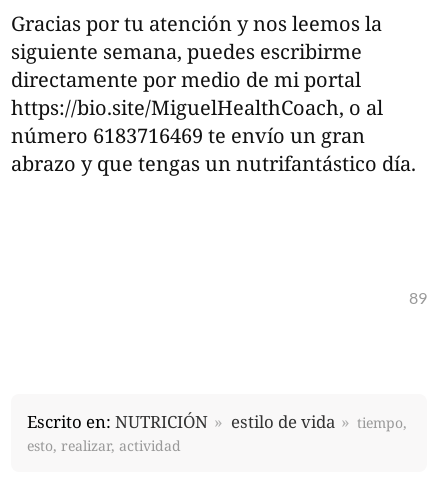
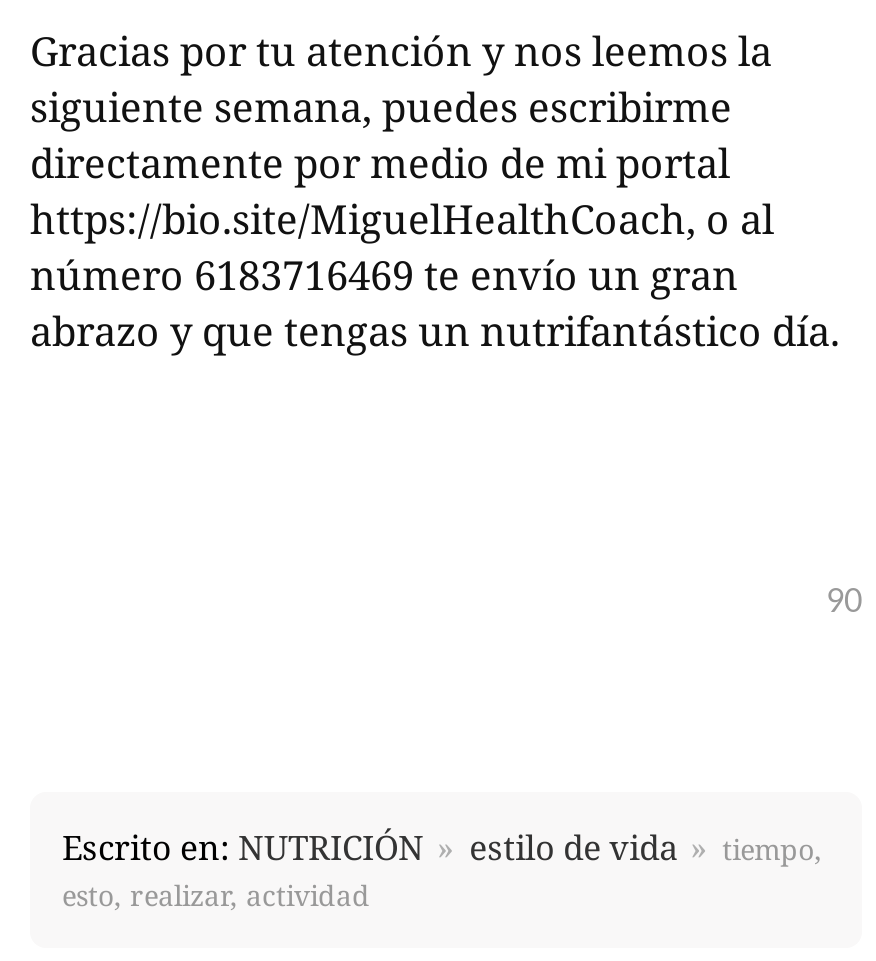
[409,288,427,307] 89 -> [826,579,862,617] 90

